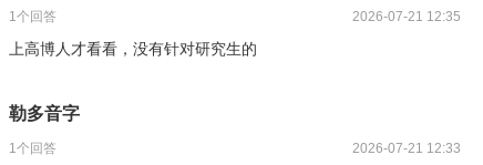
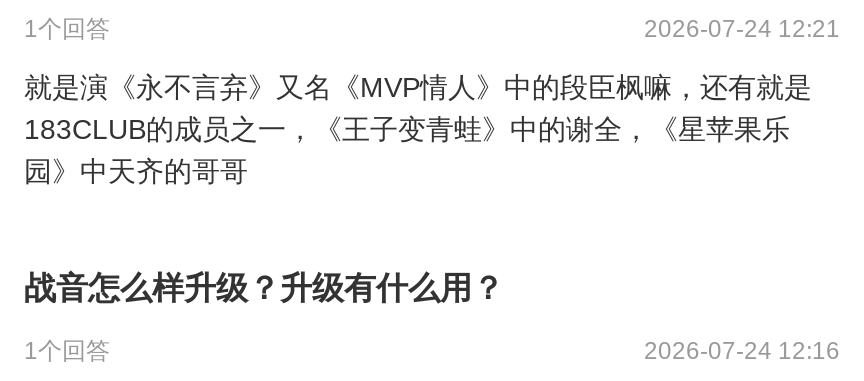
[352,9,461,24] 2026-07-21 12:35 -> [644,15,840,43] 2026-07-24 12:21
[9,40,257,58] 上高博人才看看，没有针对研究生的 -> [24,71,812,187] 就是演《永不言弃》又名《MVP情人》中的段臣枫嘛，还有就是 | 183CLUB的成员之一，《王子变青蛙》中的谢全，《星苹果乐 | 园》中天齐的哥哥
[9,104,80,123] 勒多音字 -> [24,271,504,305] 战音怎么样升级？升级有什么用？
[352,141,461,156] 2026-07-21 12:33 -> [644,337,840,365] 2026-07-24 12:16

